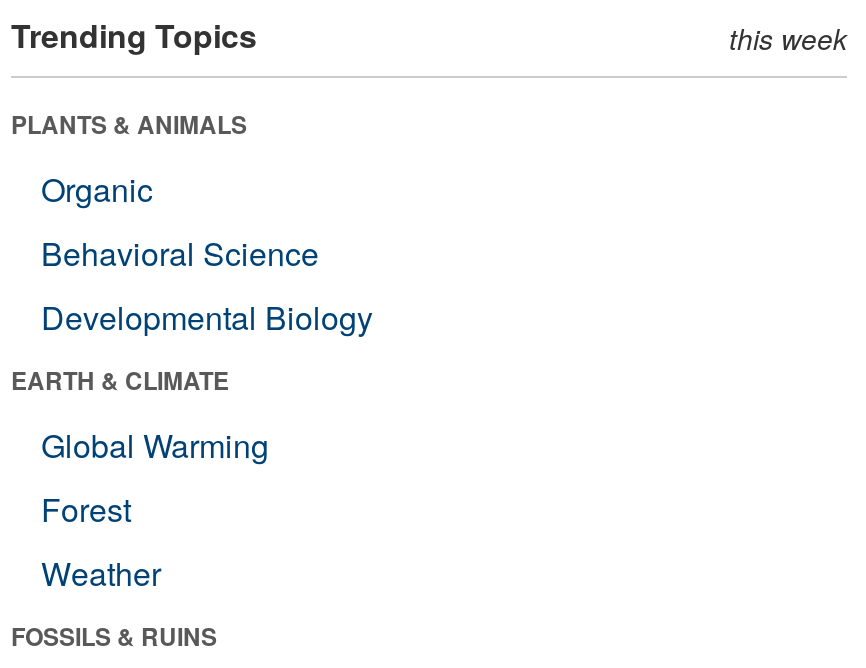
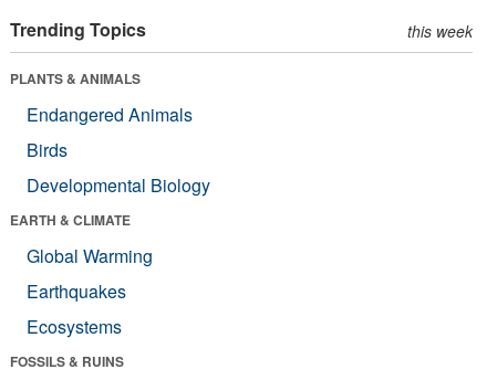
[41,166,319,276] Organic | Behavioral Science -> [27,101,193,162] Endangered Animals | Birds
[41,486,161,596] Forest | Weather -> [27,278,126,339] Earthquakes | Ecosystems

